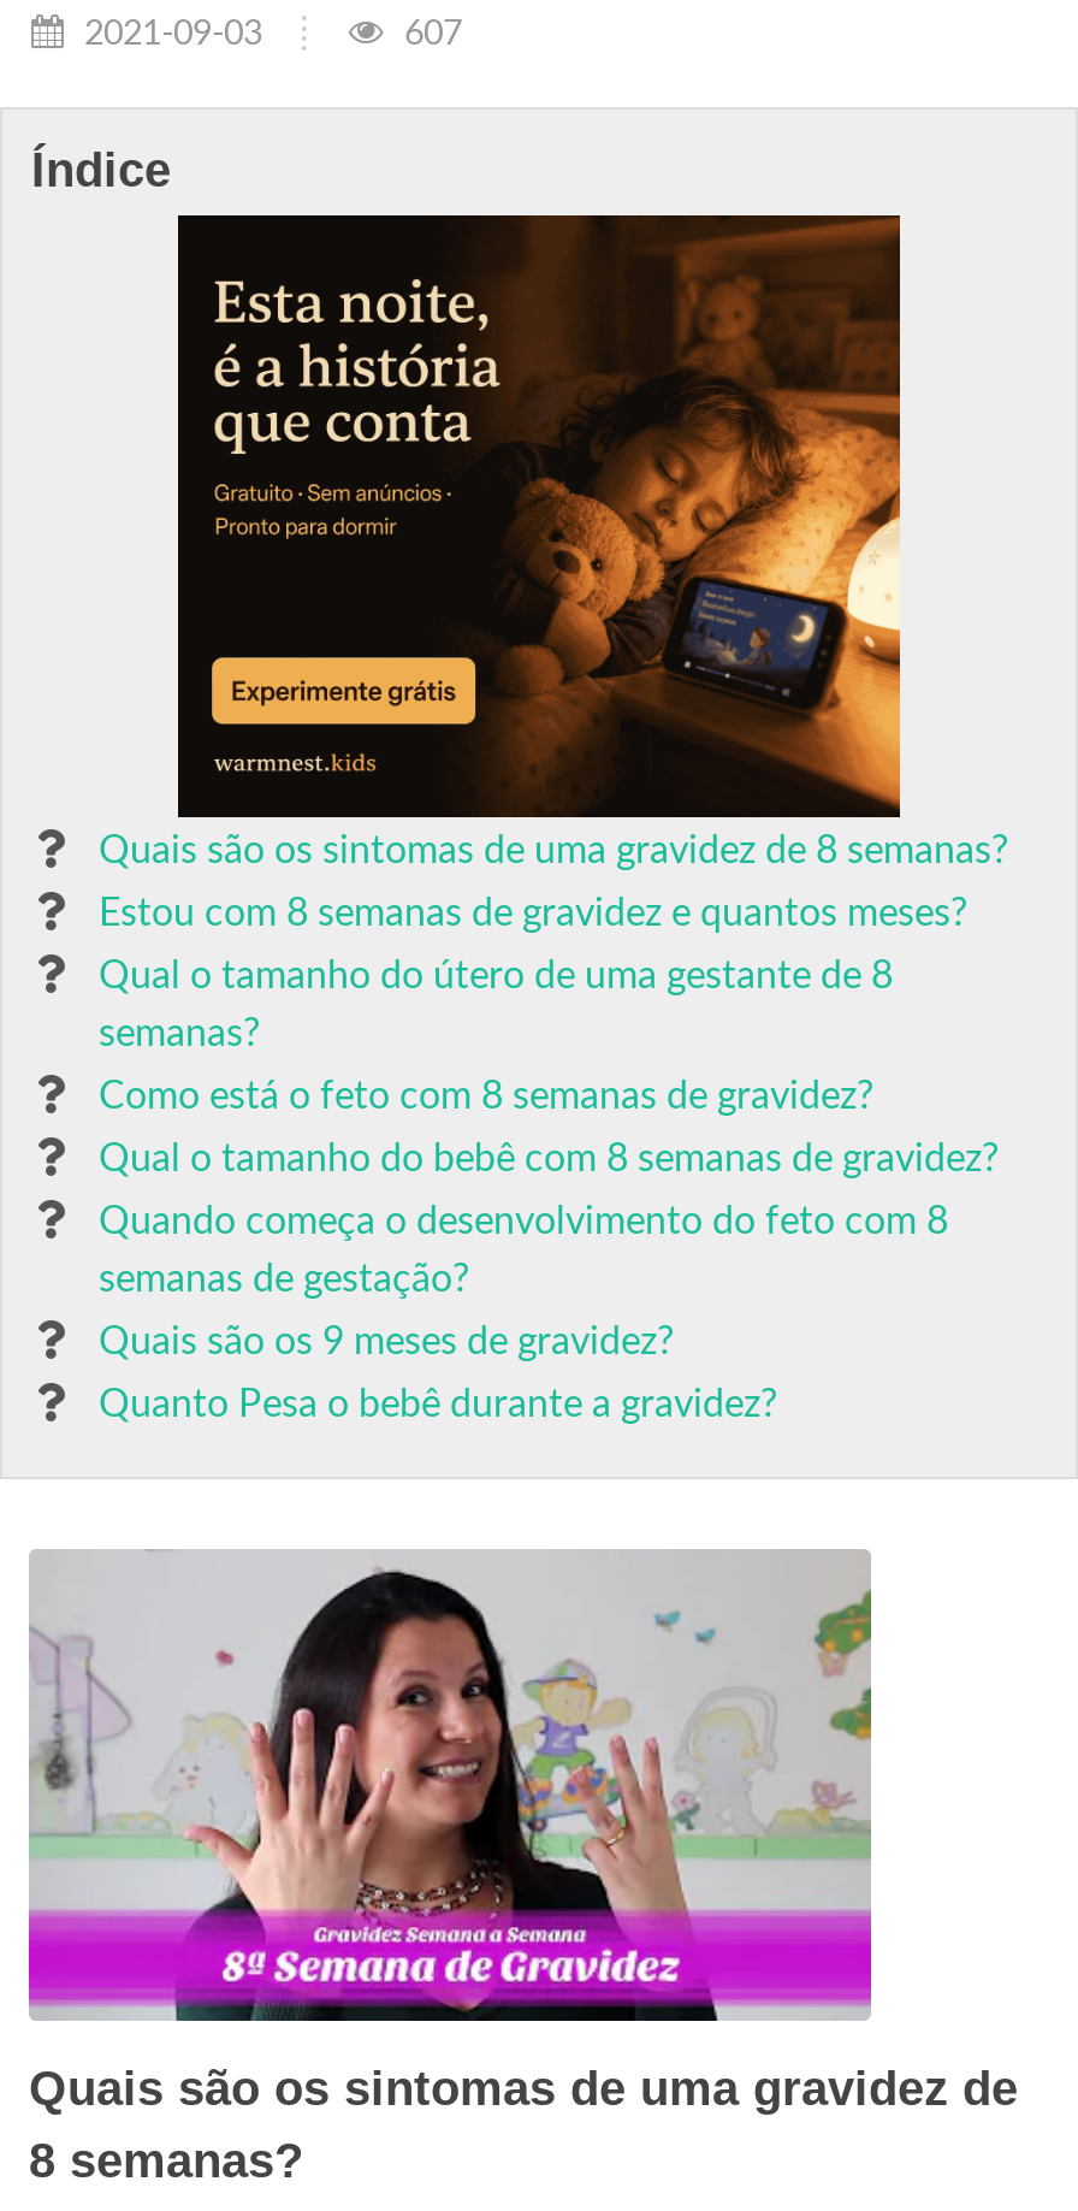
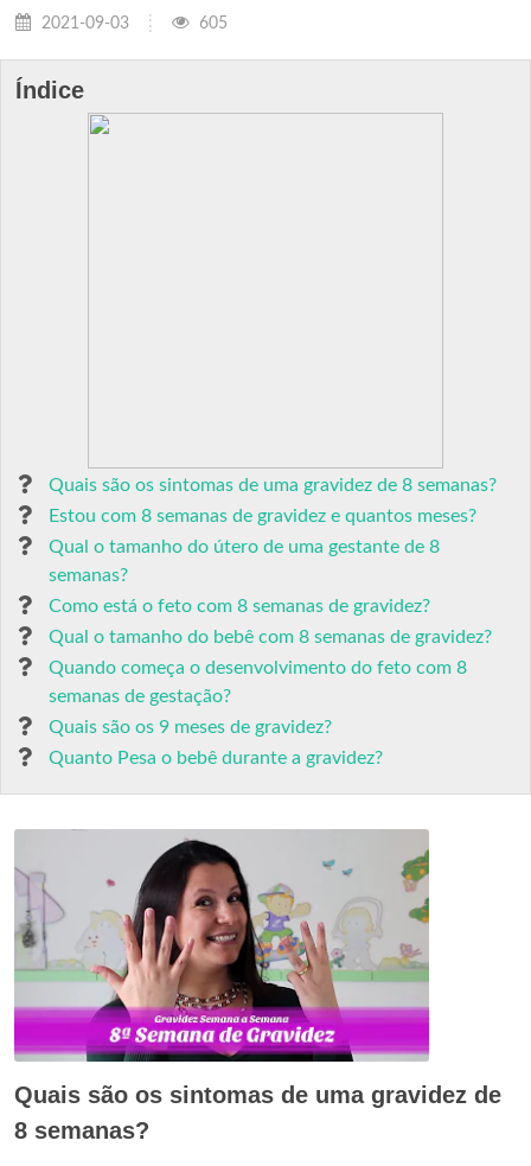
[395,16,462,52] 607 -> [194,14,228,32] 605
[176,213,902,820] [image] -> none

